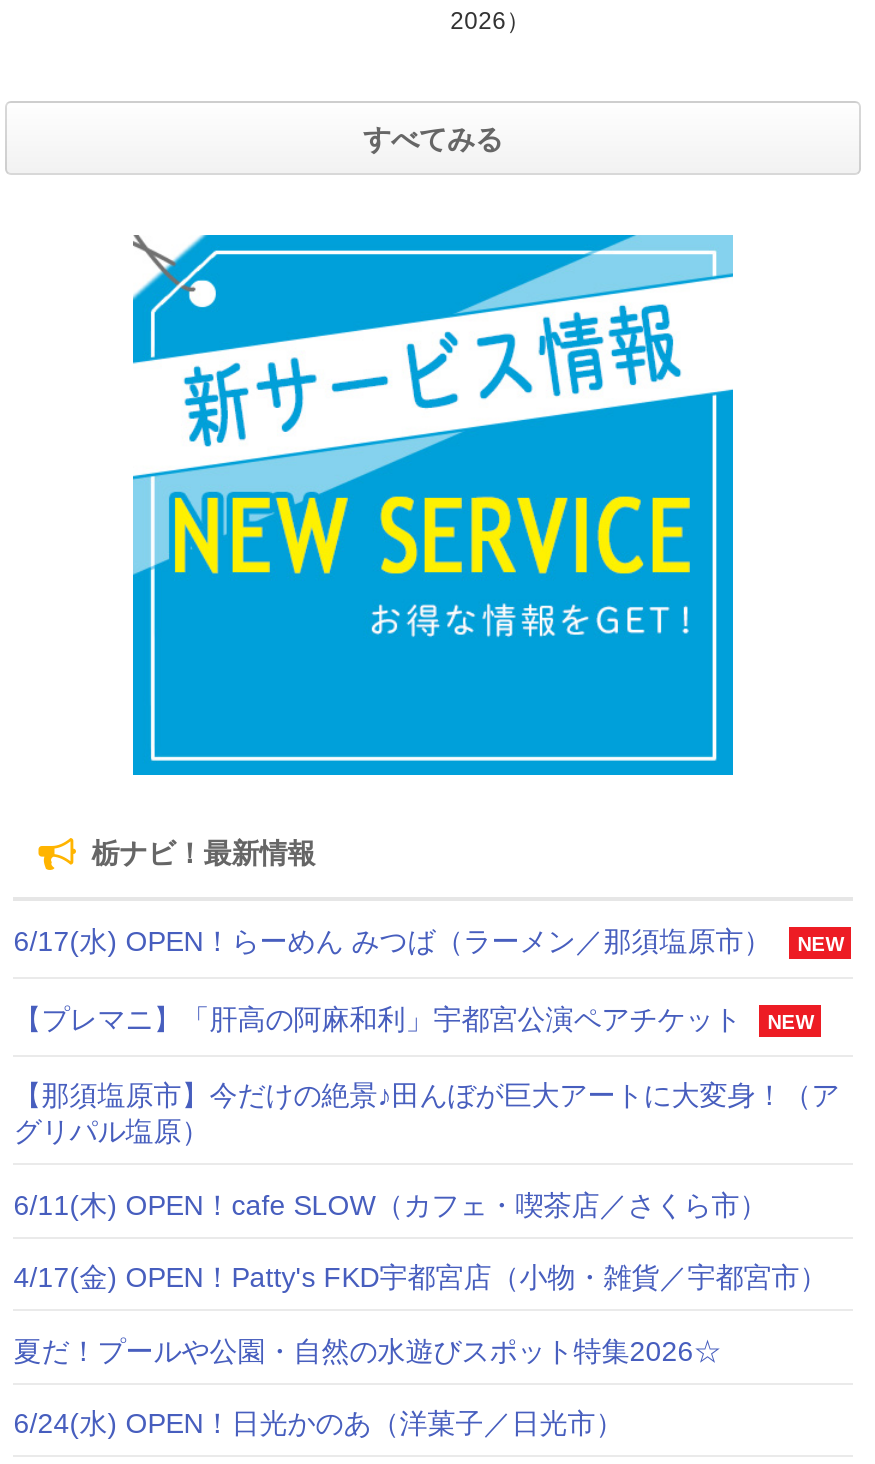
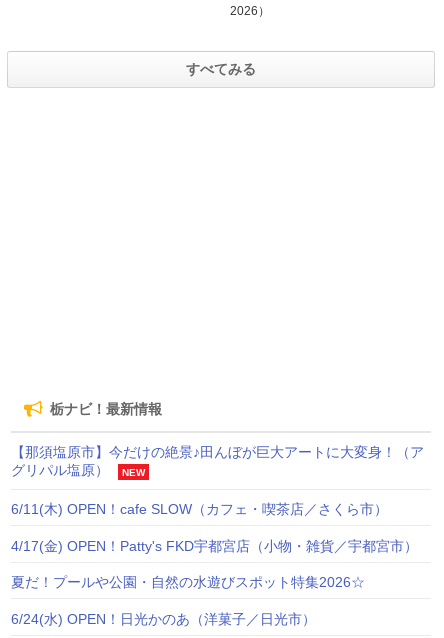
[131,232,735,778] [image] -> none
[14,925,844,1035] 6/17(水) OPEN！らーめん みつば（ラーメン／那須塩原市） | NEW | 【プレマニ】「肝高の阿麻和利」宇都宮公演ペアチケット | NEW -> none
none -> [122,467,145,478] NEW

